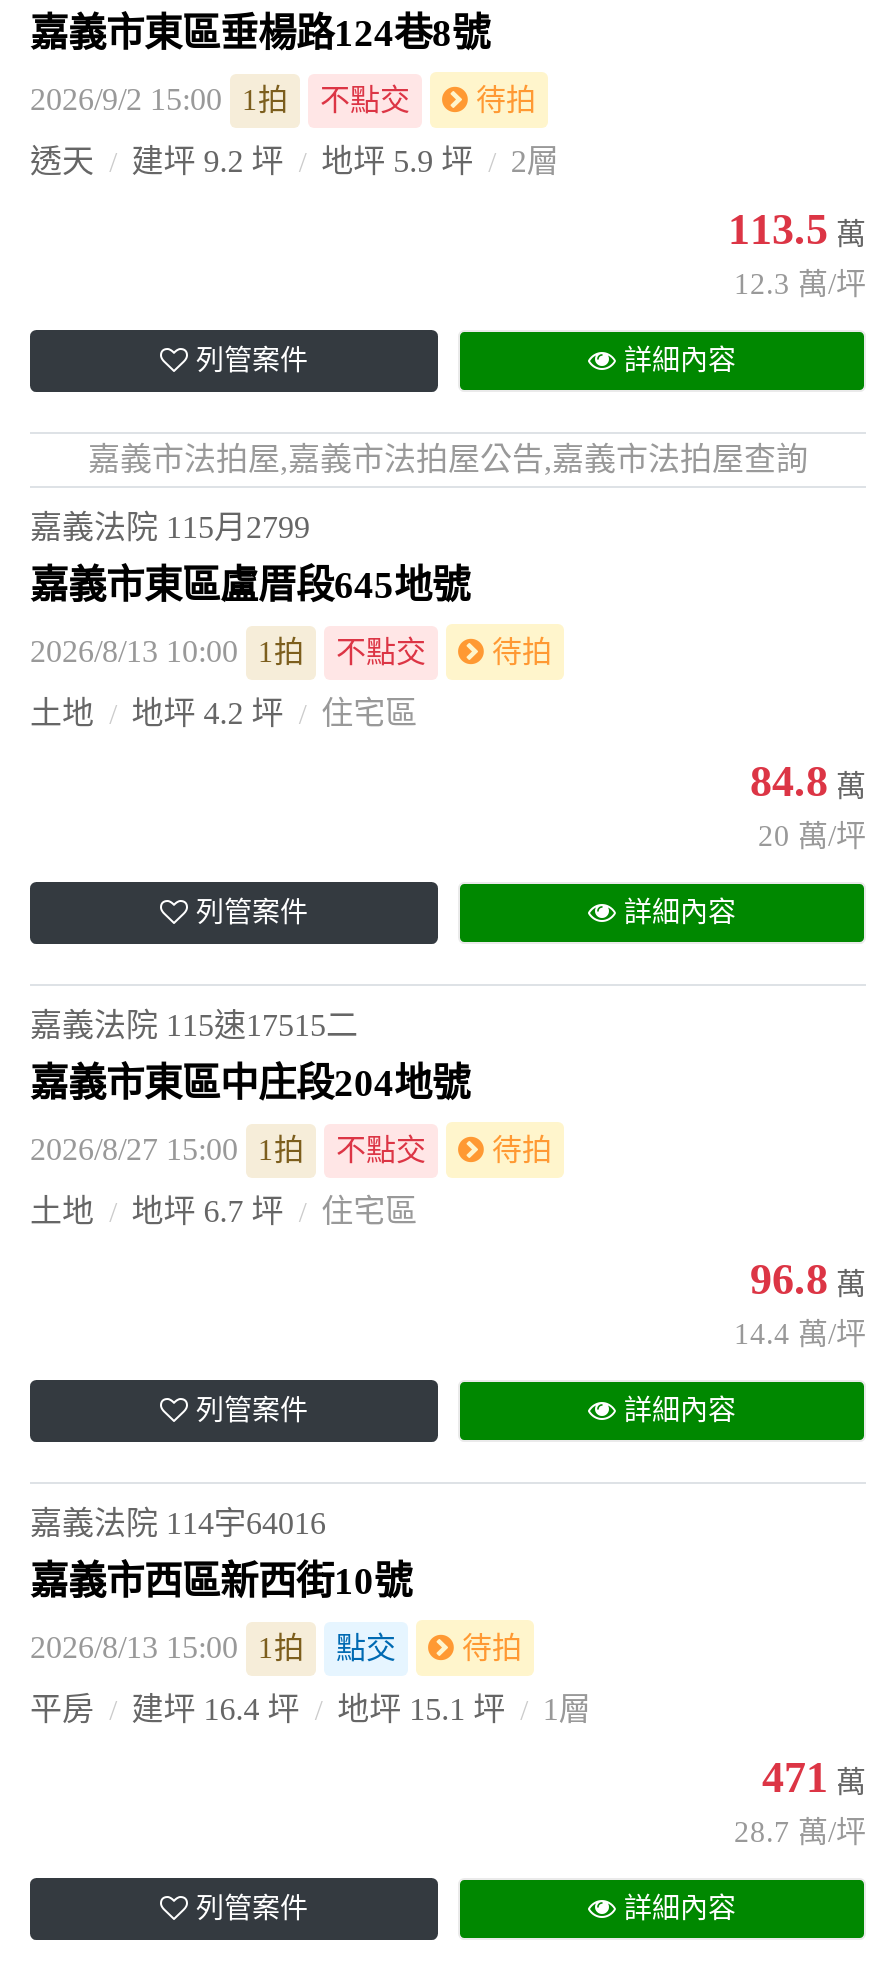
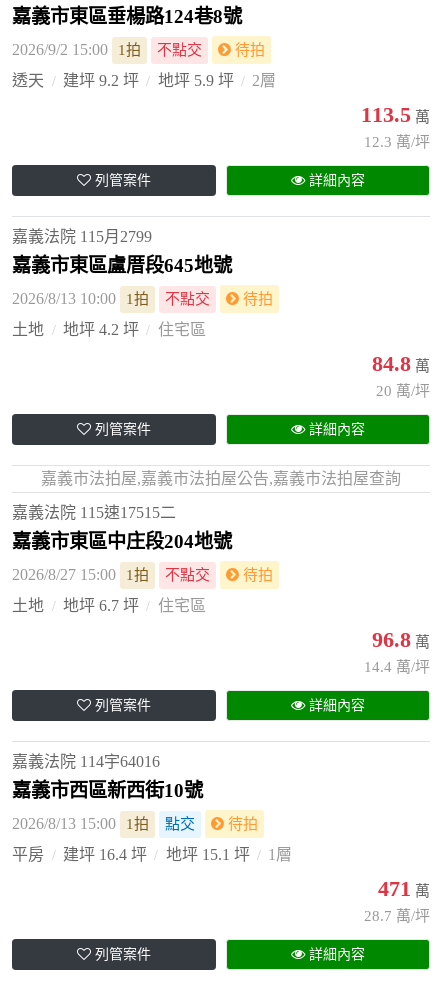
moved [88,442,808,476] -> [41,470,401,487]: 嘉義市法拍屋,嘉義市法拍屋公告,嘉義市法拍屋查詢
moved [30,510,866,928] -> [12,228,430,437]: 嘉義法院 115月2799 | 嘉義市東區盧厝段645地號 | 2026/8/13 10:00 | ... | 列管案件 | 詳細內容

